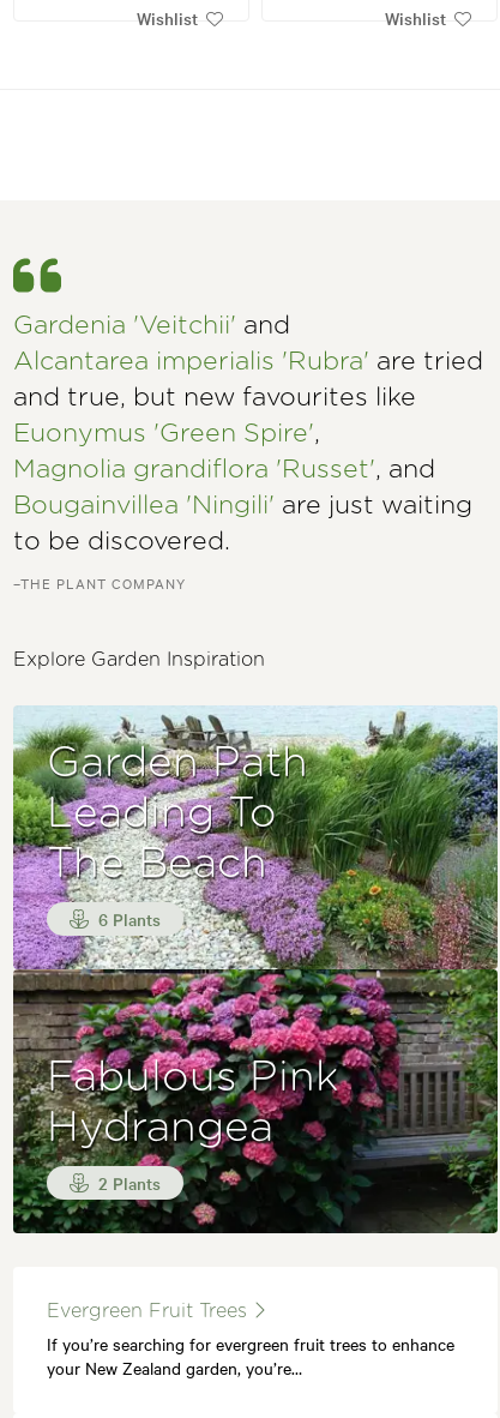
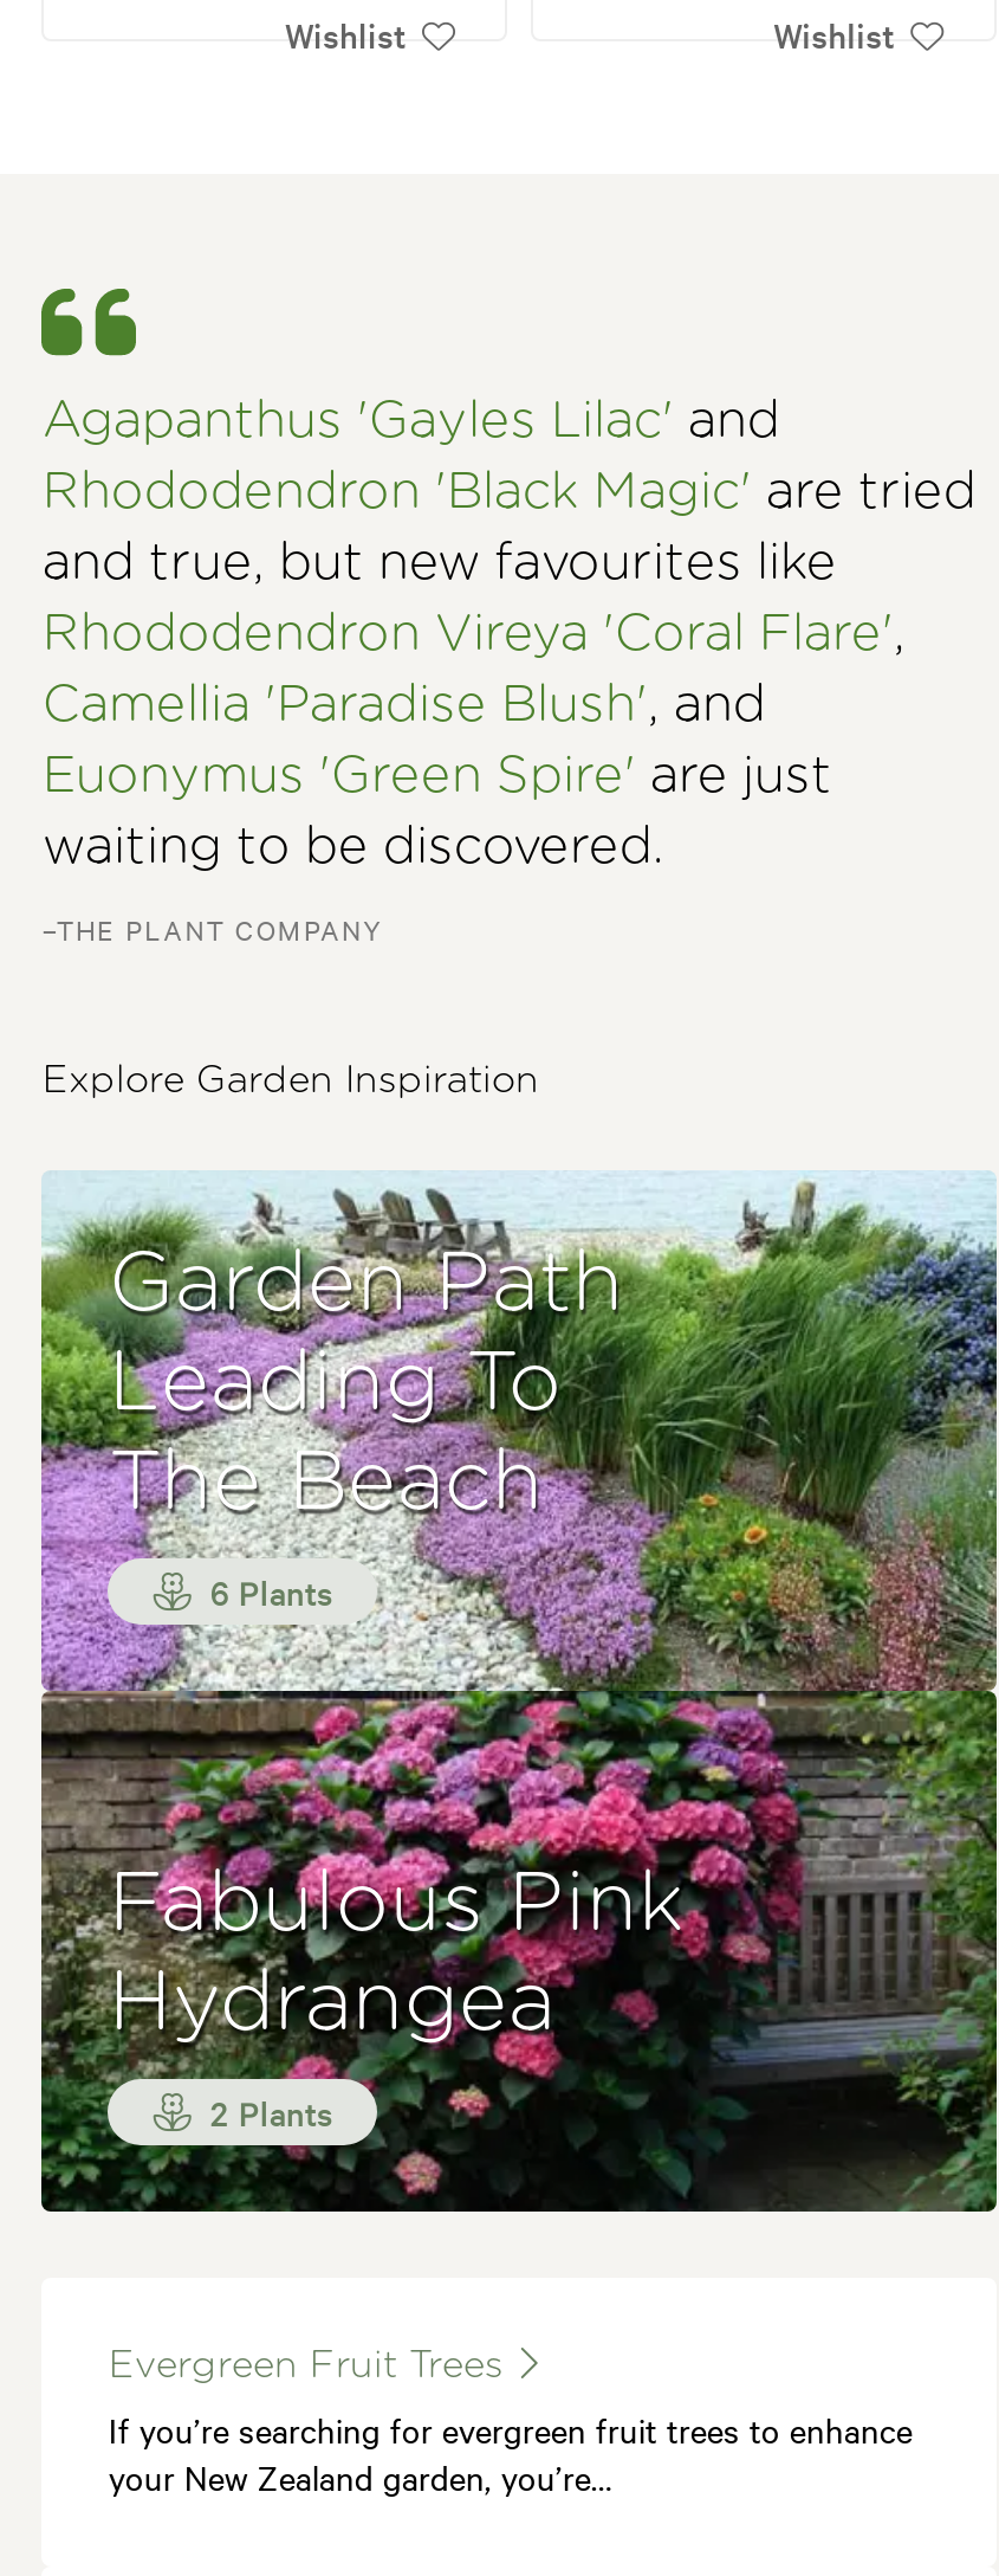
[14,313,484,374] Gardenia 'Veitchii' and | Alcantarea imperialis 'Rubra' are tried -> [42,395,976,516] Agapanthus 'Gayles Lilac' and | Rhododendron 'Black Magic' are tried
[14,421,473,554] Euonymus 'Green Spire', | Magnolia grandiflora 'Russet', and | Bougainvillea 'Ningili' are just waiting | to be discovered. -> [42,608,905,871] Rhododendron Vireya 'Coral Flare', | Camellia 'Paradise Blush', and | Euonymus 'Green Spire' are just | waiting to be discovered.

